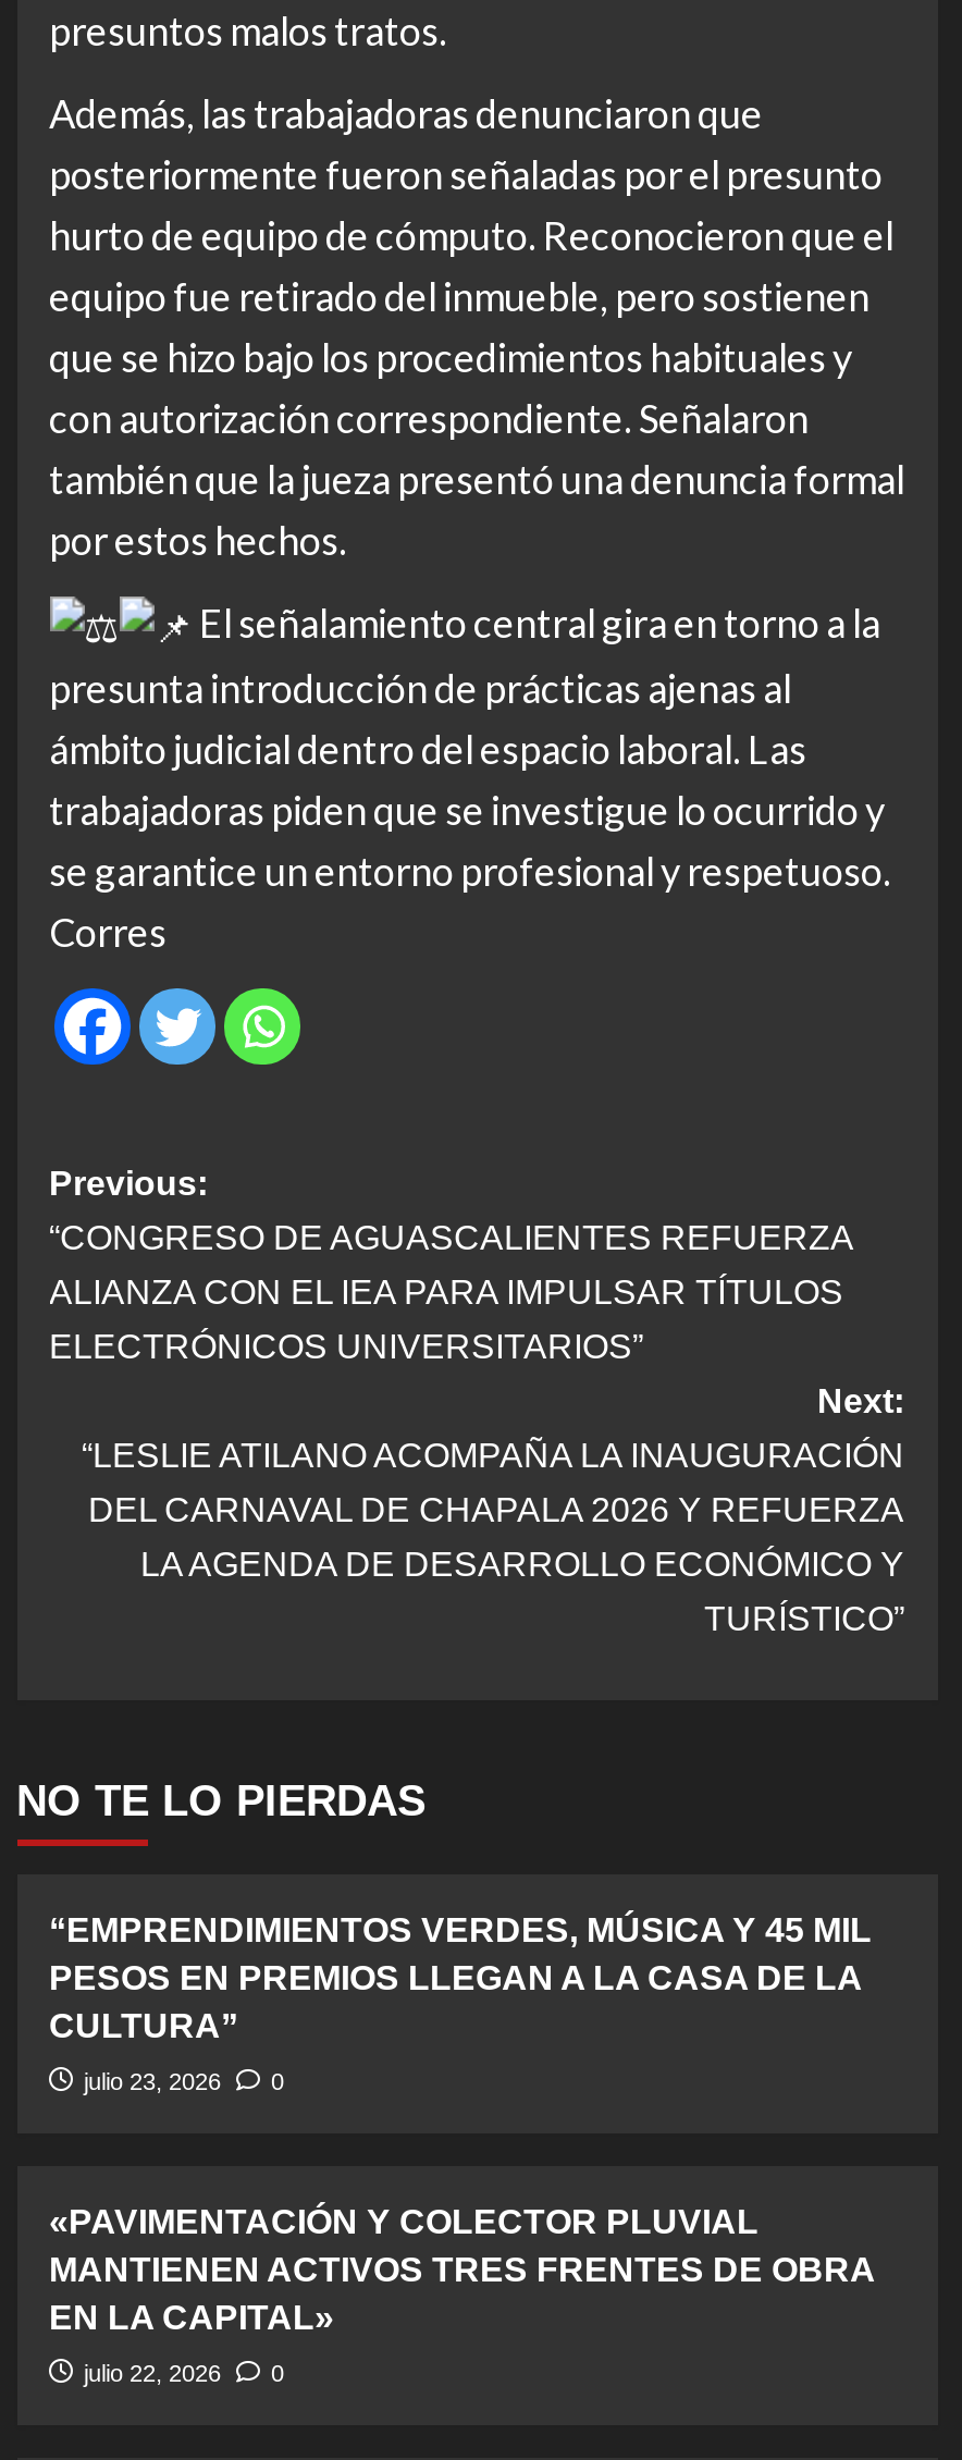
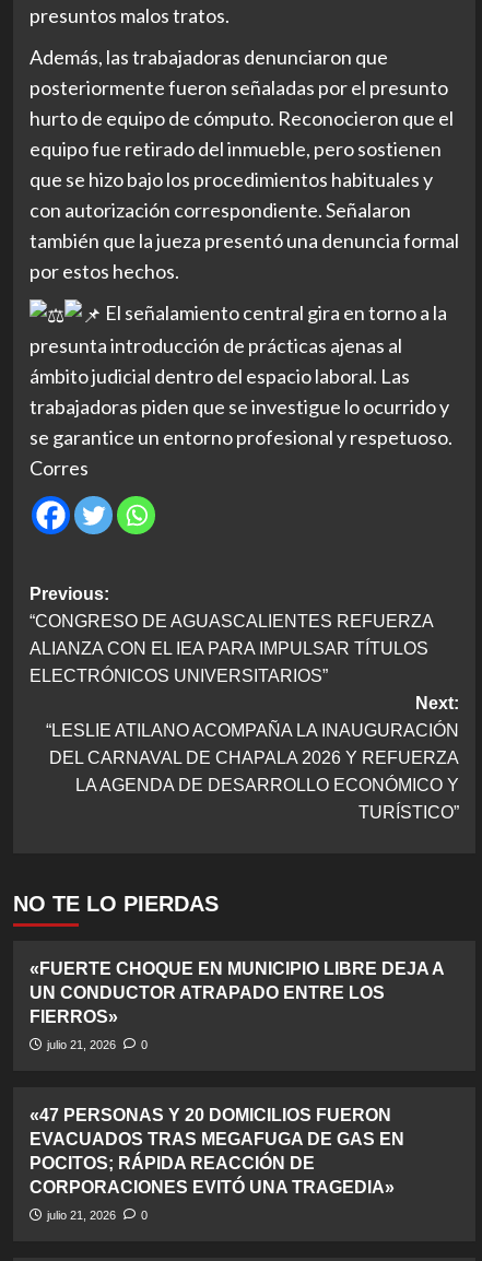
[49,1912,872,2044] “EMPRENDIMIENTOS VERDES, MÚSICA Y 45 MIL | PESOS EN PREMIOS LLEGAN A LA CASA DE LA | CULTURA” -> [29,960,443,1026] «FUERTE CHOQUE EN MUNICIPIO LIBRE DEJA A | UN CONDUCTOR ATRAPADO ENTRE LOS | FIERROS»
[84,2068,284,2094] julio 23, 2026 0 -> [46,1038,147,1051] julio 21, 2026 0
[49,2203,874,2336] «PAVIMENTACIÓN Y COLECTOR PLUVIAL | MANTIENEN ACTIVOS TRES FRENTES DE OBRA | EN LA CAPITAL» -> [29,1106,404,1197] «47 PERSONAS Y 20 DOMICILIOS FUERON | EVACUADOS TRAS MEGAFUGA DE GAS EN | POCITOS; RÁPIDA REACCIÓN DE | CORPORACIONES EVITÓ UNA TRAGEDIA»
[84,2360,284,2386] julio 22, 2026 0 -> [46,1209,147,1222] julio 21, 2026 0

